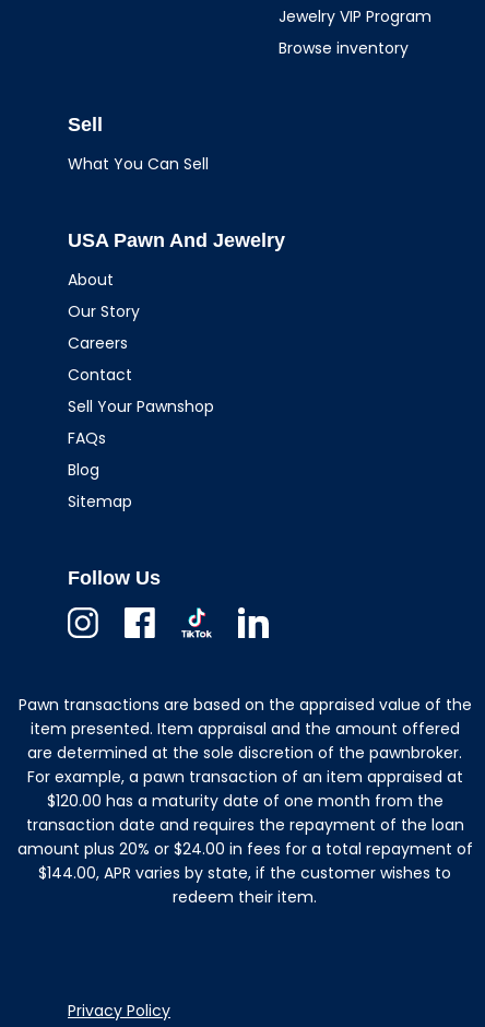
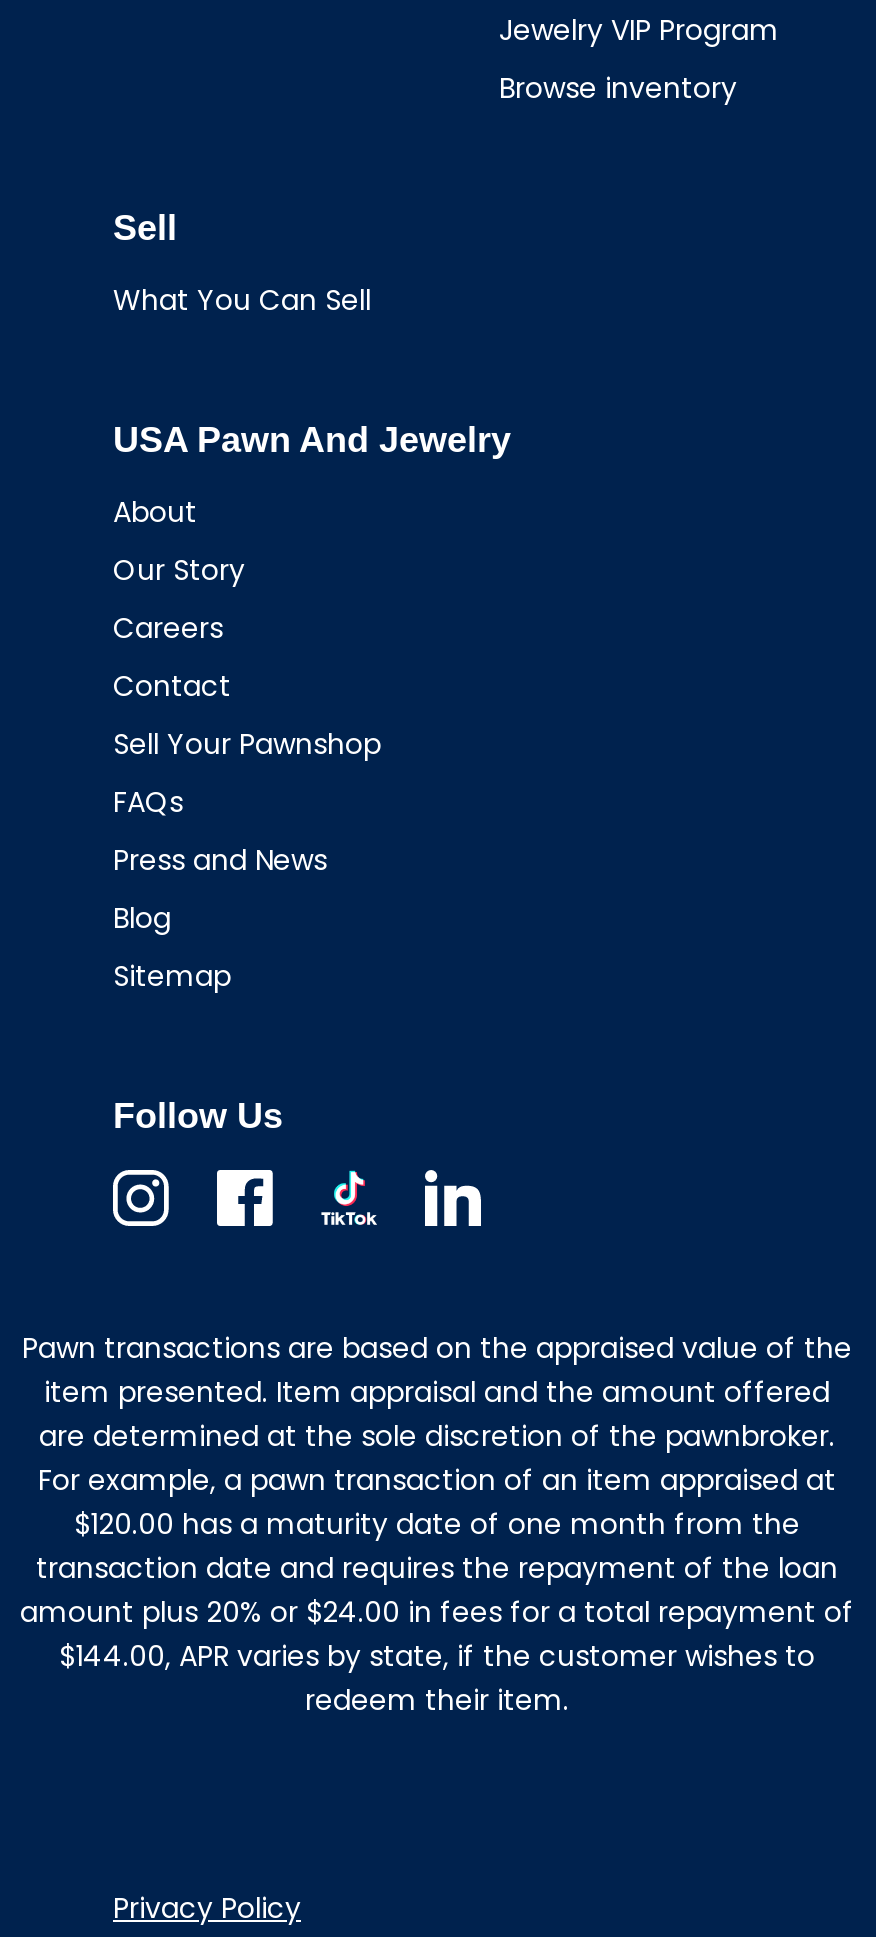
none -> [113,840,327,880] Press and News

